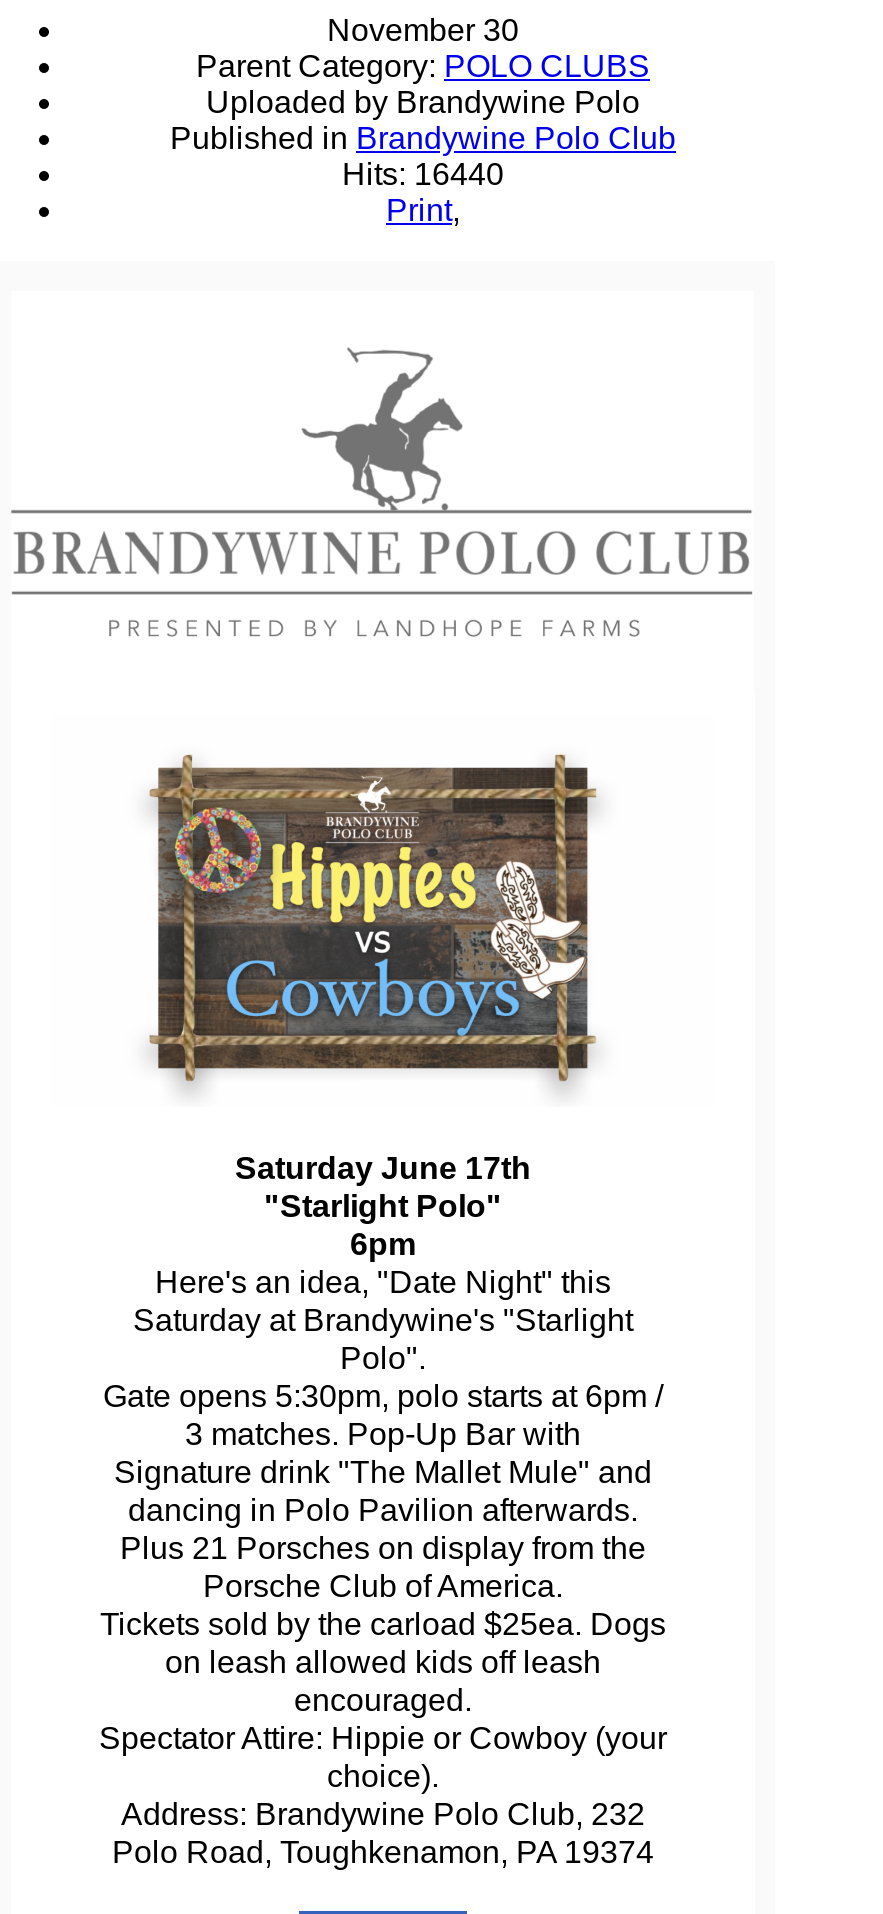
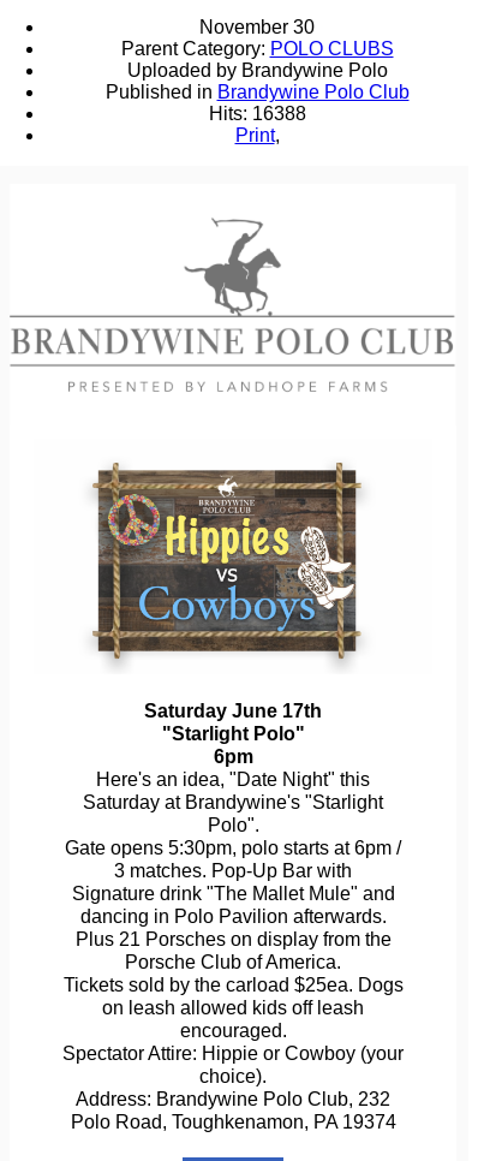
[342,156,504,190] Hits: 16440 -> [208,103,306,123] Hits: 16388

